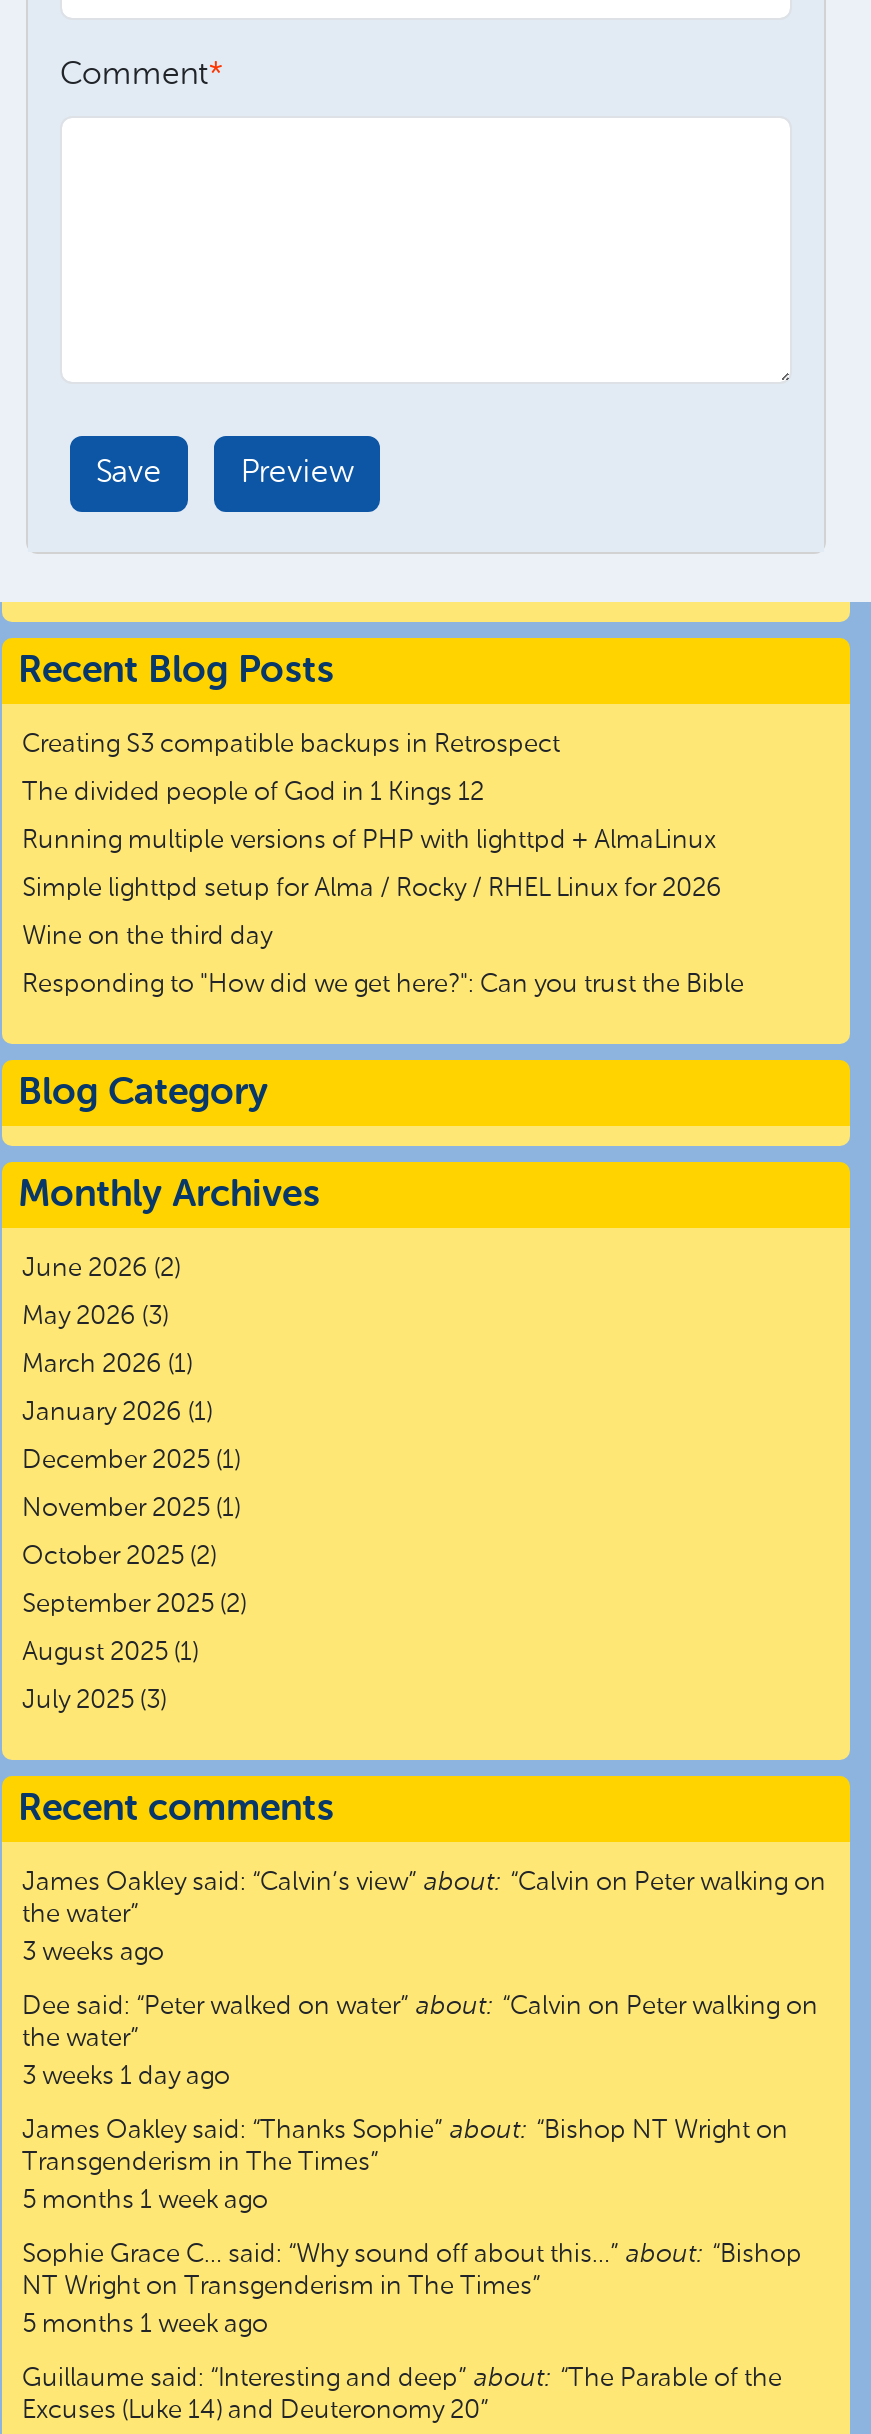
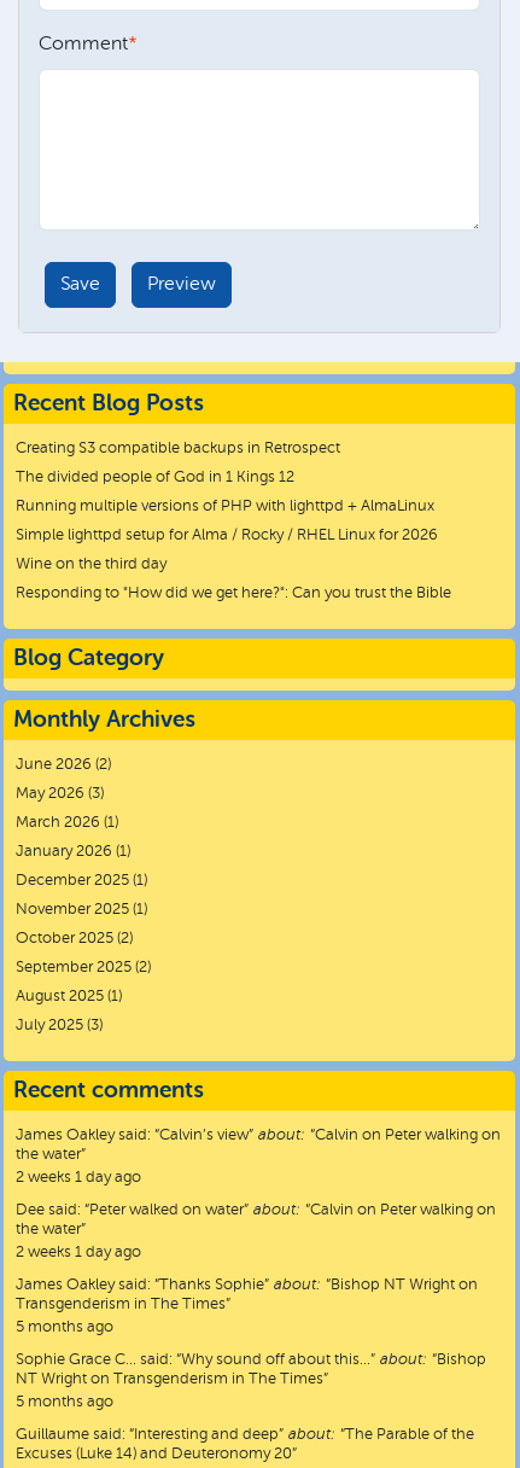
[22,1941,164,1967] 3 weeks ago -> [16,1170,141,1186] 2 weeks 1 day ago
[22,2065,230,2091] 3 weeks 1 day ago -> [16,1245,141,1261] 2 weeks 1 day ago
[22,2189,268,2215] 5 months 1 week ago -> [16,1320,113,1336] 5 months ago
[22,2313,268,2339] 5 months 1 week ago -> [16,1395,113,1411] 5 months ago

